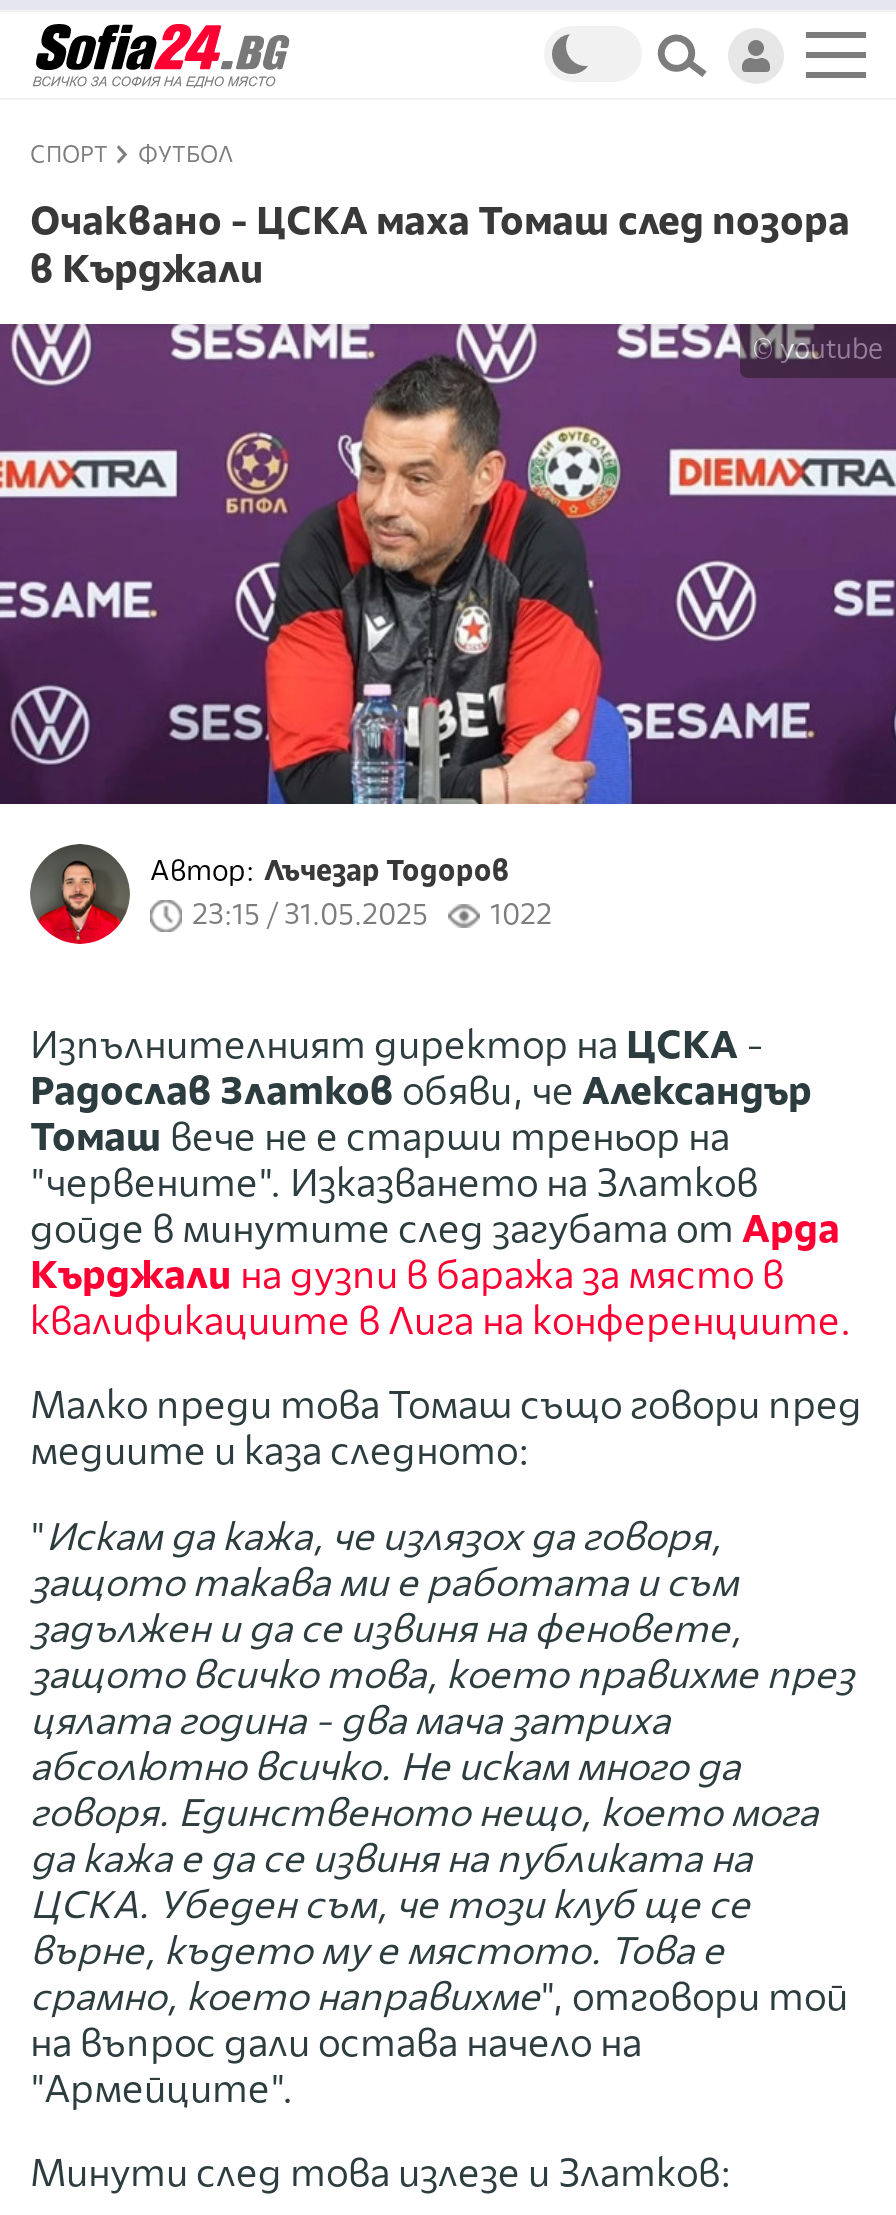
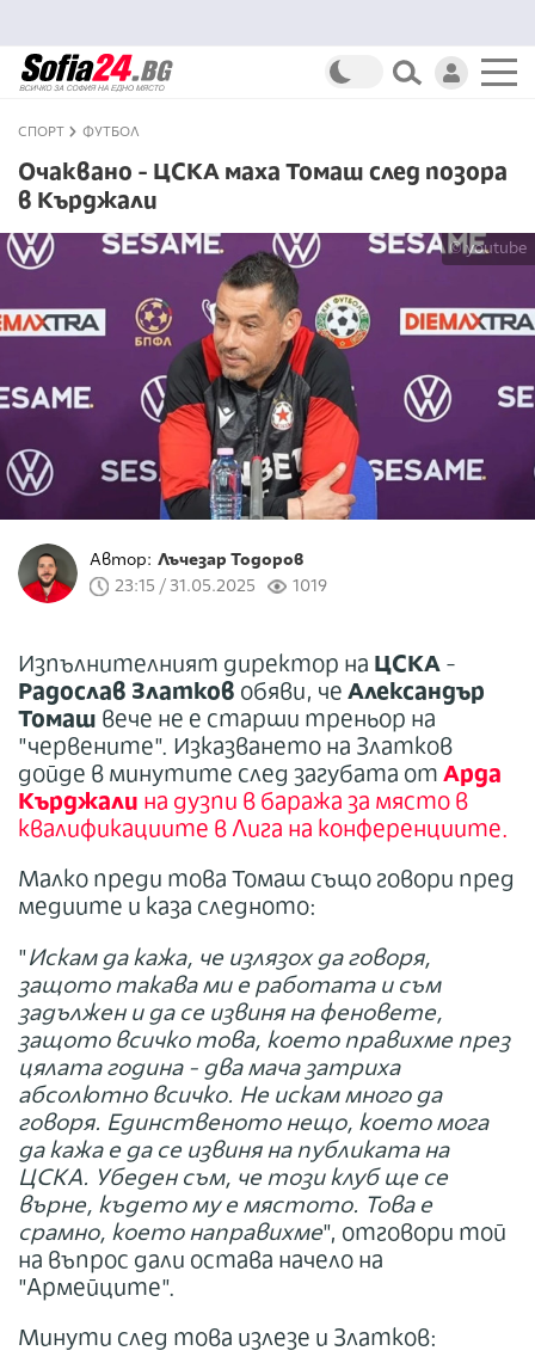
[192,898,552,932] 23:15 / 31.05.2025 1022 -> [115,576,327,596] 23:15 / 31.05.2025 1019

